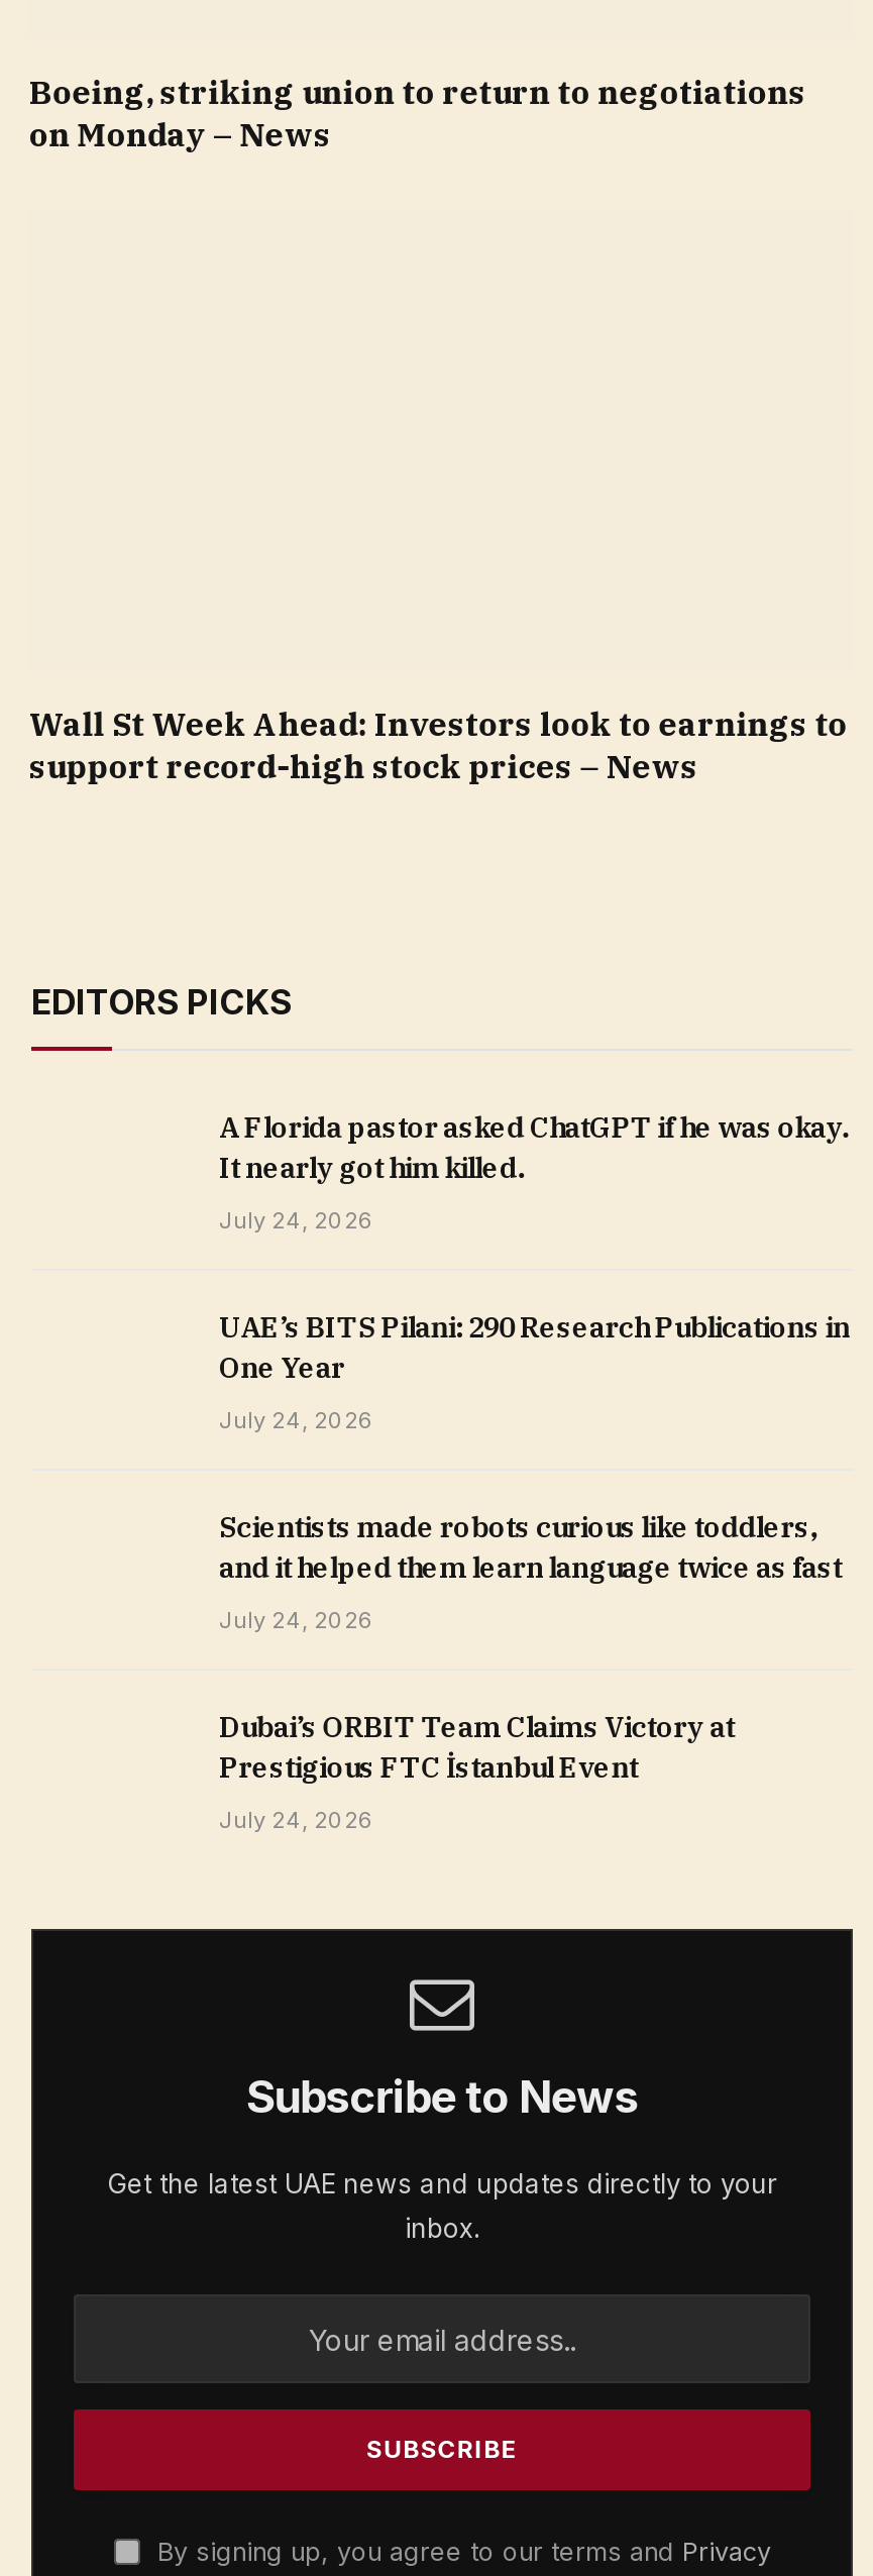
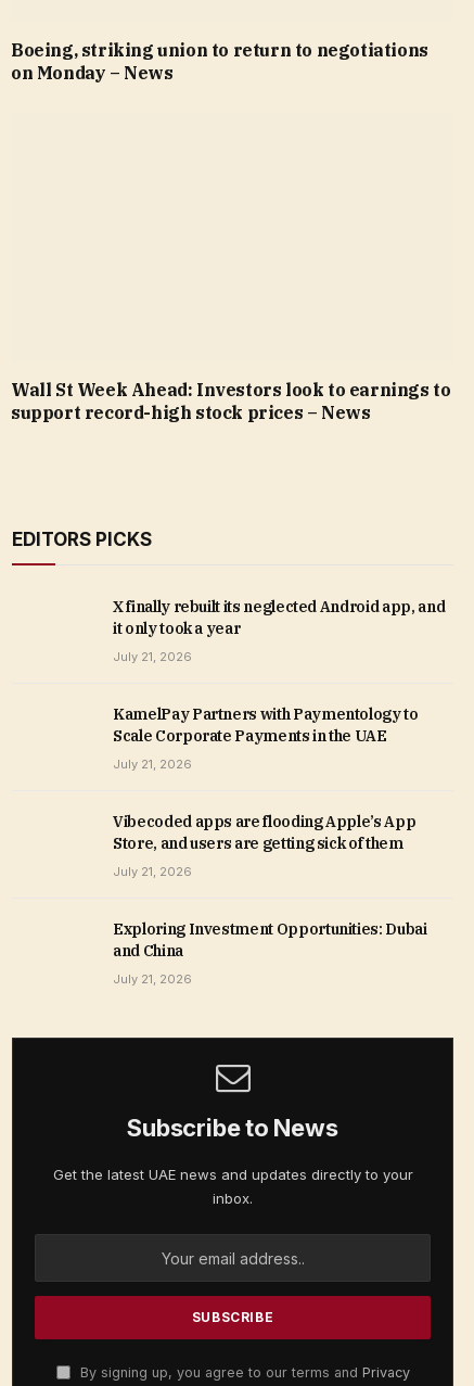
[219,1110,849,1187] A Florida pastor asked ChatGPT if he was okay. | It nearly got him killed. -> [113,597,445,639] X finally rebuilt its neglected Android app, and | it only took a year
[219,1207,374,1235] July 24, 2026 -> [113,649,192,665] July 21, 2026
[219,1310,850,1387] UAE’s BITS Pilani: 290 Research Publications in | One Year -> [113,705,418,746] KamelPay Partners with Paymentology to | Scale Corporate Payments in the UAE
[219,1407,374,1435] July 24, 2026 -> [113,757,192,772] July 21, 2026
[219,1510,842,1586] Scientists made robots curious like toddlers, | and it helped them learn language twice as fast -> [113,812,416,853] Vibecoded apps are flooding Apple’s App | Store, and users are getting sick of them
[219,1607,374,1635] July 24, 2026 -> [113,864,192,879] July 21, 2026
[219,1710,735,1786] Dubai’s ORBIT Team Claims Victory at | Prestigious FTC İstanbul Event -> [113,920,427,961] Exploring Investment Opportunities: Dubai | and China
[219,1806,374,1835] July 24, 2026 -> [113,972,192,987] July 21, 2026

